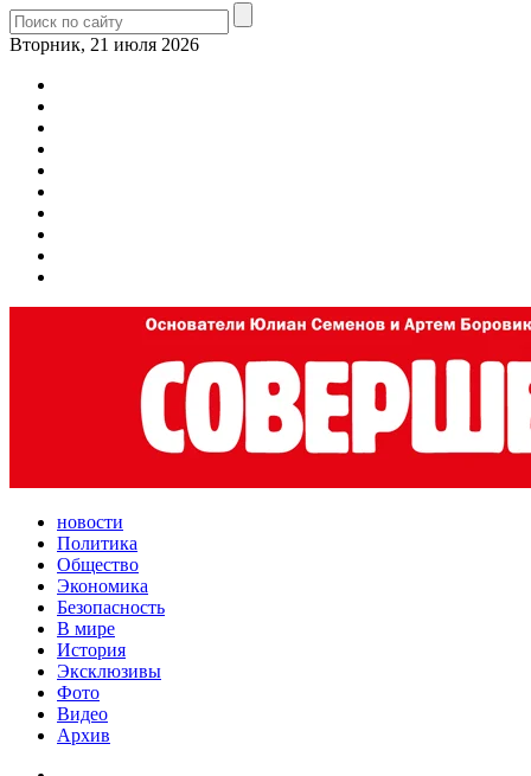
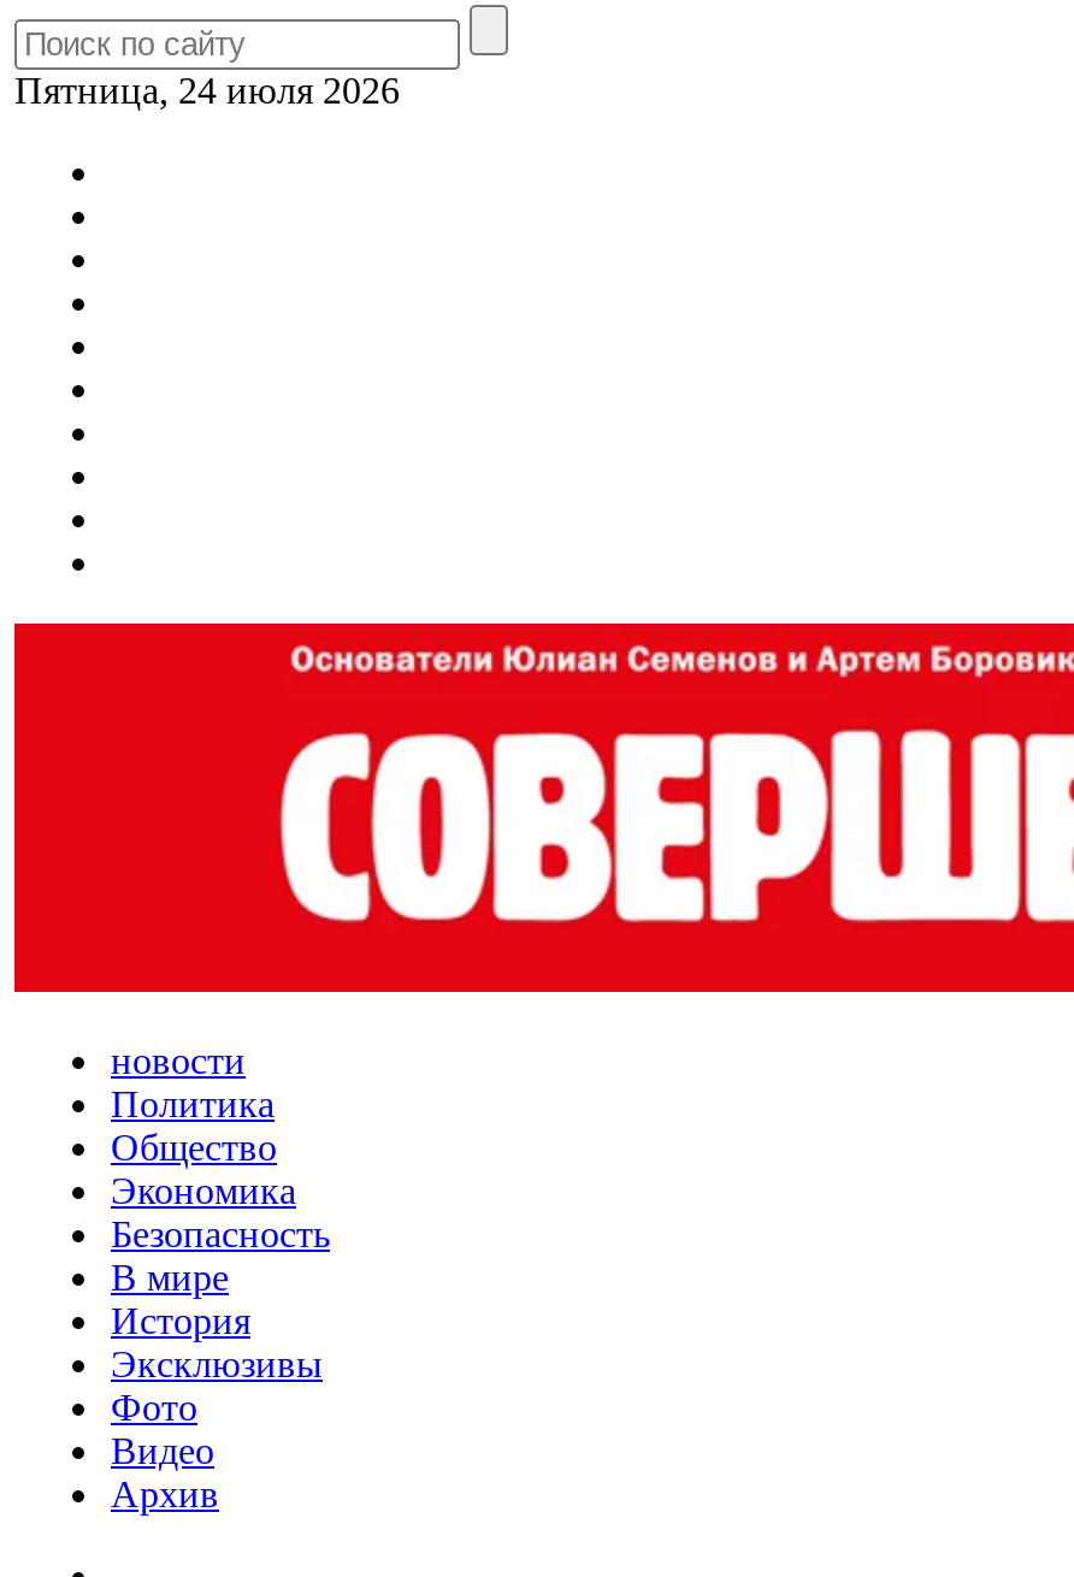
[9,34,199,54] Вторник, 21 июля 2026 -> [14,70,400,111] Пятница, 24 июля 2026

